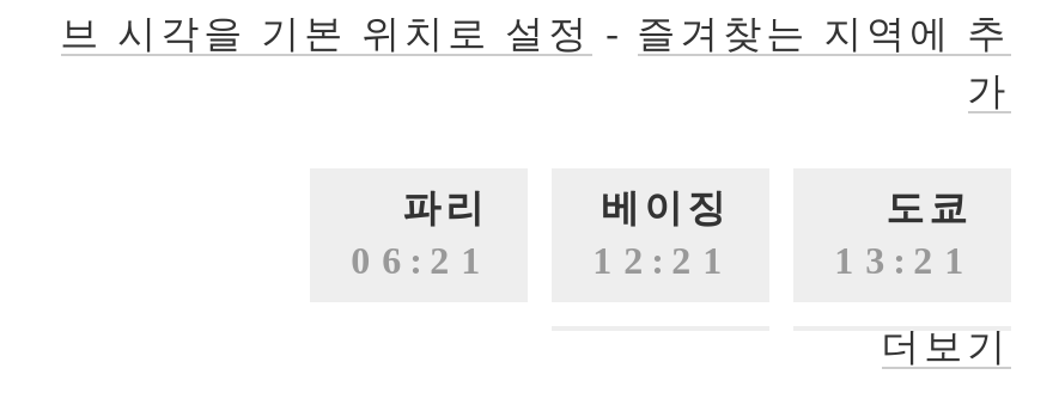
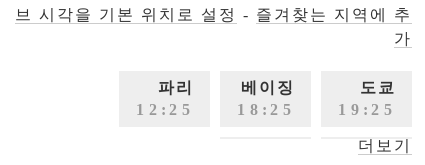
[351,240,485,281] 0 6 : 2 1 -> [136,101,192,118] 1 2 : 2 5
[593,240,727,281] 1 2 : 2 1 -> [237,101,293,118] 1 8 : 2 5
[834,240,968,281] 1 3 : 2 1 -> [338,101,394,118] 1 9 : 2 5

